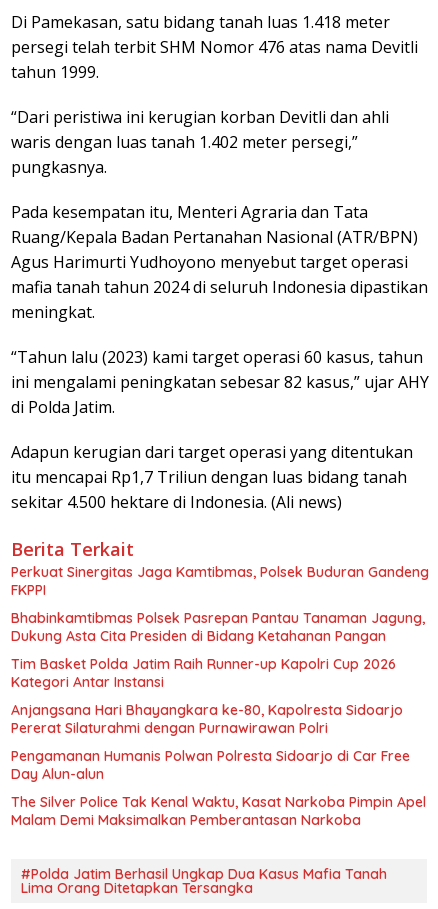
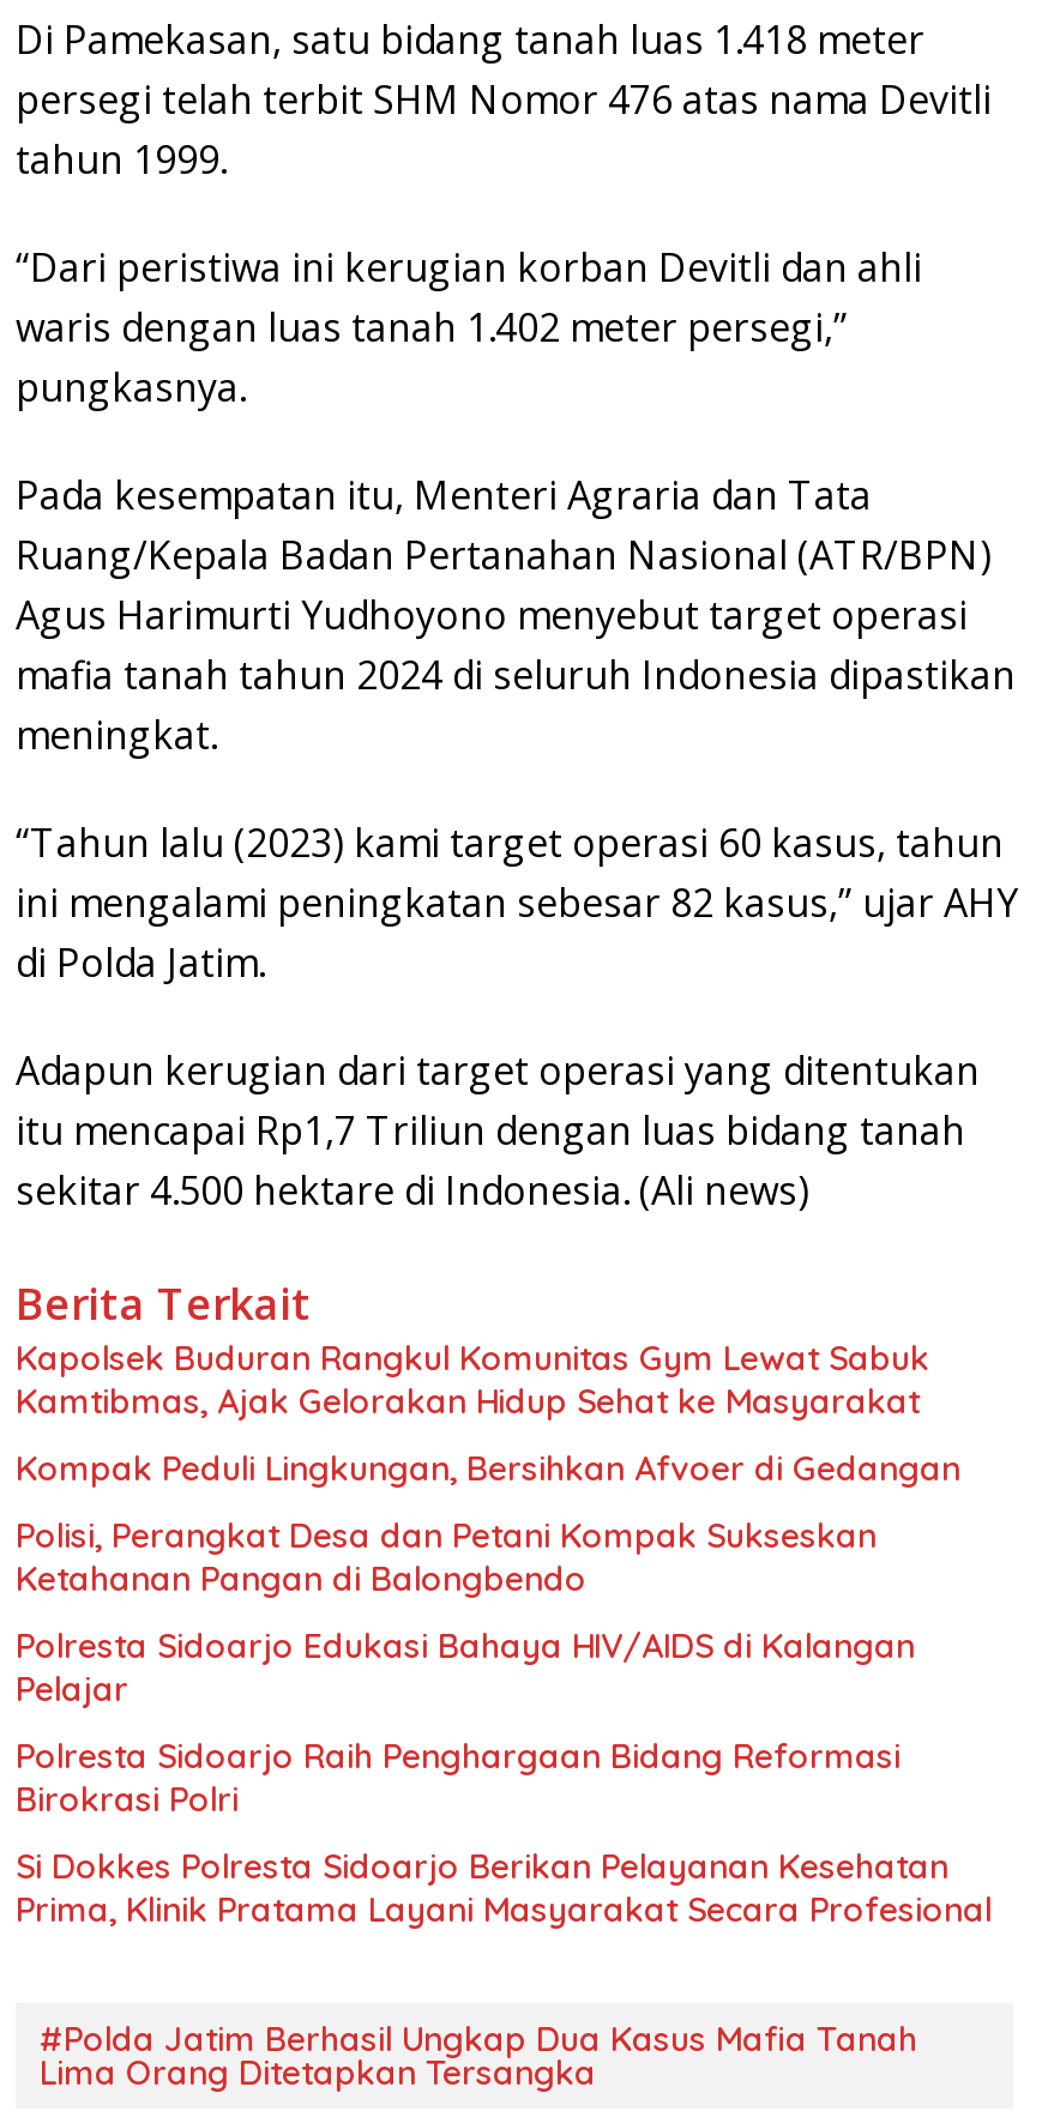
[11,563,429,599] Perkuat Sinergitas Jaga Kamtibmas, Polsek Buduran Gandeng | FKPPI -> [16,1338,929,1425] Kapolsek Buduran Rangkul Komunitas Gym Lewat Sabuk | Kamtibmas, Ajak Gelorakan Hidup Sehat ke Masyarakat
[11,609,425,645] Bhabinkamtibmas Polsek Pasrepan Pantau Tanaman Jagung, | Dukung Asta Cita Presiden di Bidang Ketahanan Pangan -> [16,1449,960,1492] Kompak Peduli Lingkungan, Bersihkan Afvoer di Gedangan
[11,655,396,691] Tim Basket Polda Jatim Raih Runner-up Kapolri Cup 2026 | Kategori Antar Instansi -> [16,1516,877,1602] Polisi, Perangkat Desa dan Petani Kompak Sukseskan | Ketahanan Pangan di Balongbendo
[11,701,403,737] Anjangsana Hari Bhayangkara ke-80, Kapolresta Sidoarjo | Pererat Silaturahmi dengan Purnawirawan Polri -> [16,1626,915,1712] Polresta Sidoarjo Edukasi Bahaya HIV/AIDS di Kalangan | Pelajar
[11,747,410,783] Pengamanan Humanis Polwan Polresta Sidoarjo di Car Free | Day Alun-alun -> [16,1736,901,1823] Polresta Sidoarjo Raih Penghargaan Bidang Reformasi | Birokrasi Polri
[11,793,426,829] The Silver Police Tak Kenal Waktu, Kasat Narkoba Pimpin Apel | Malam Demi Maksimalkan Pemberantasan Narkoba -> [16,1847,992,1933] Si Dokkes Polresta Sidoarjo Berikan Pelayanan Kesehatan | Prima, Klinik Pratama Layani Masyarakat Secara Profesional

